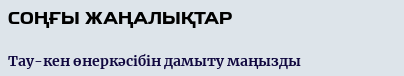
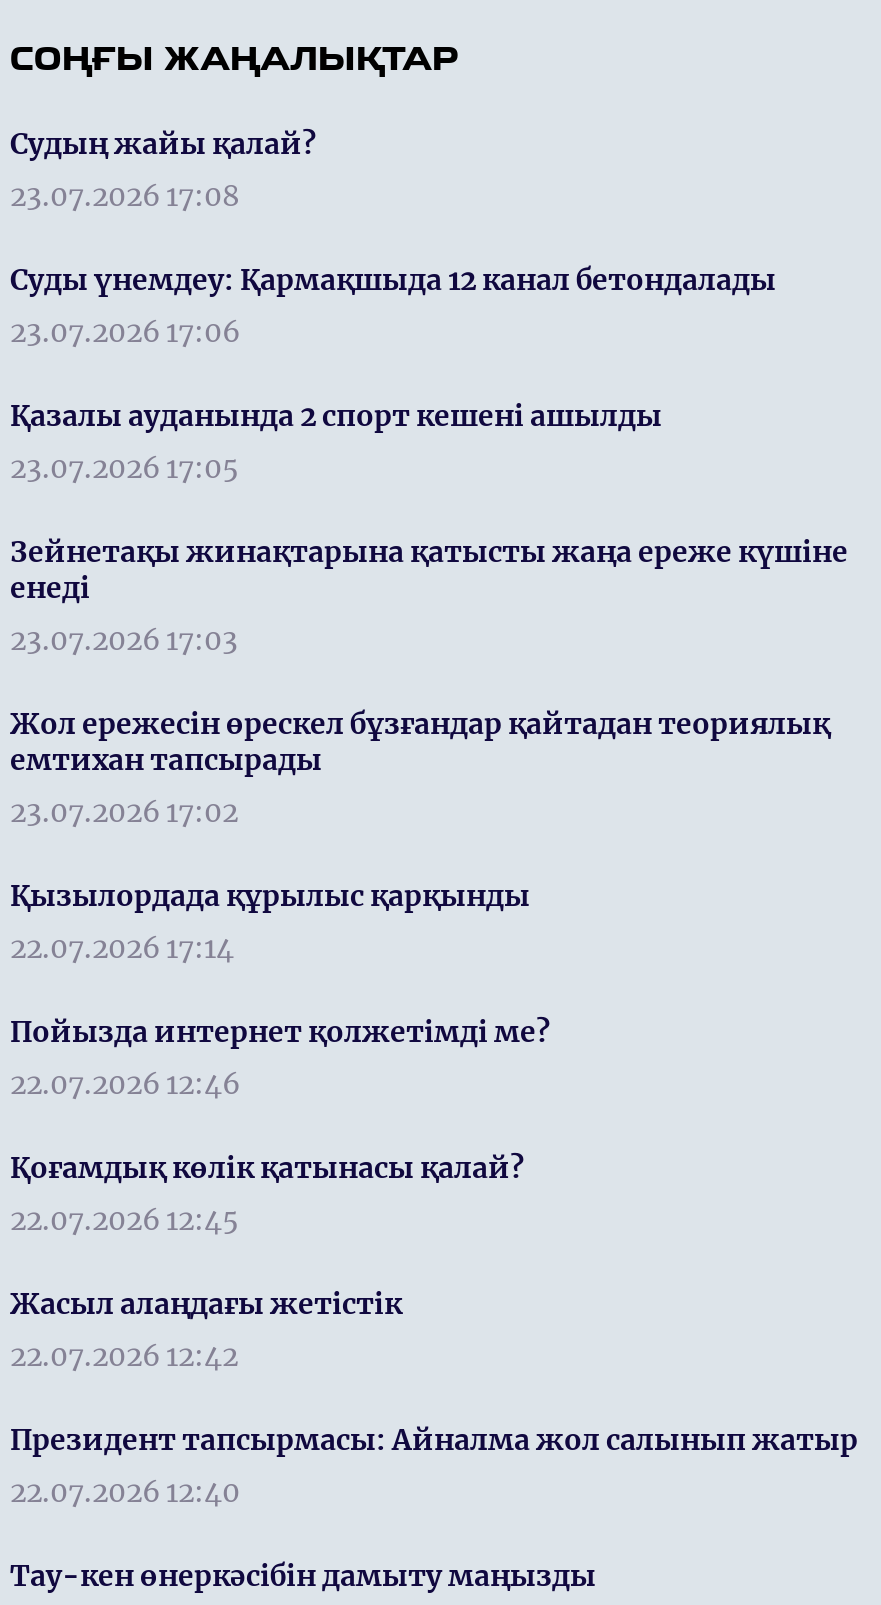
none -> [10,126,858,1510] Судың жайы қалай? | 23.07.2026 17:08 | Суды үнемдеу: Қармақшыда 12 канал бетондалады | 23.07.2026 17:06 | Қазалы ауданында 2 спорт кешені ашылды | 23.07.2026 17:05 | Зейнетақы жинақтарына қатысты жаңа ереже күшіне | енеді | 23.07.2026 17:03 | Жол ережесін өрескел бұзғандар қайтадан теориялық | емтихан тапсырады | 23.07.2026 17:02 | Қызылордада құрылыс қарқынды | 22.07.2026 17:14 | Пойызда интернет қолжетімді ме? | 22.07.2026 12:46 | Қоғамдық көлік қатынасы қалай? | 22.07.2026 12:45 | Жасыл алаңдағы жетістік | 22.07.2026 12:42 | Президент тапсырмасы: Айналма жол салынып жатыр | 22.07.2026 12:40

